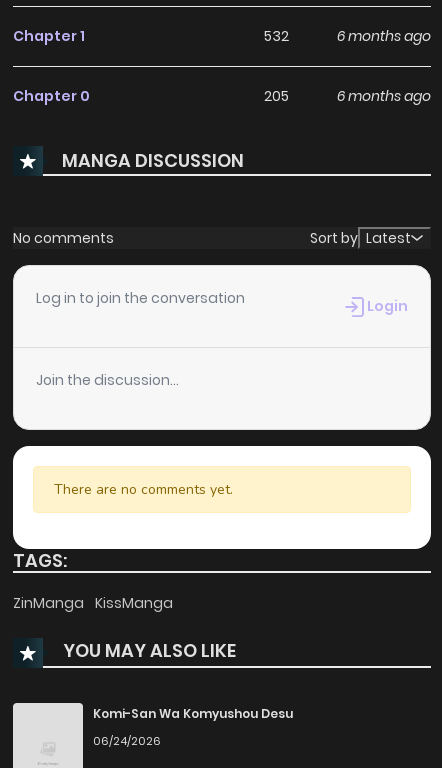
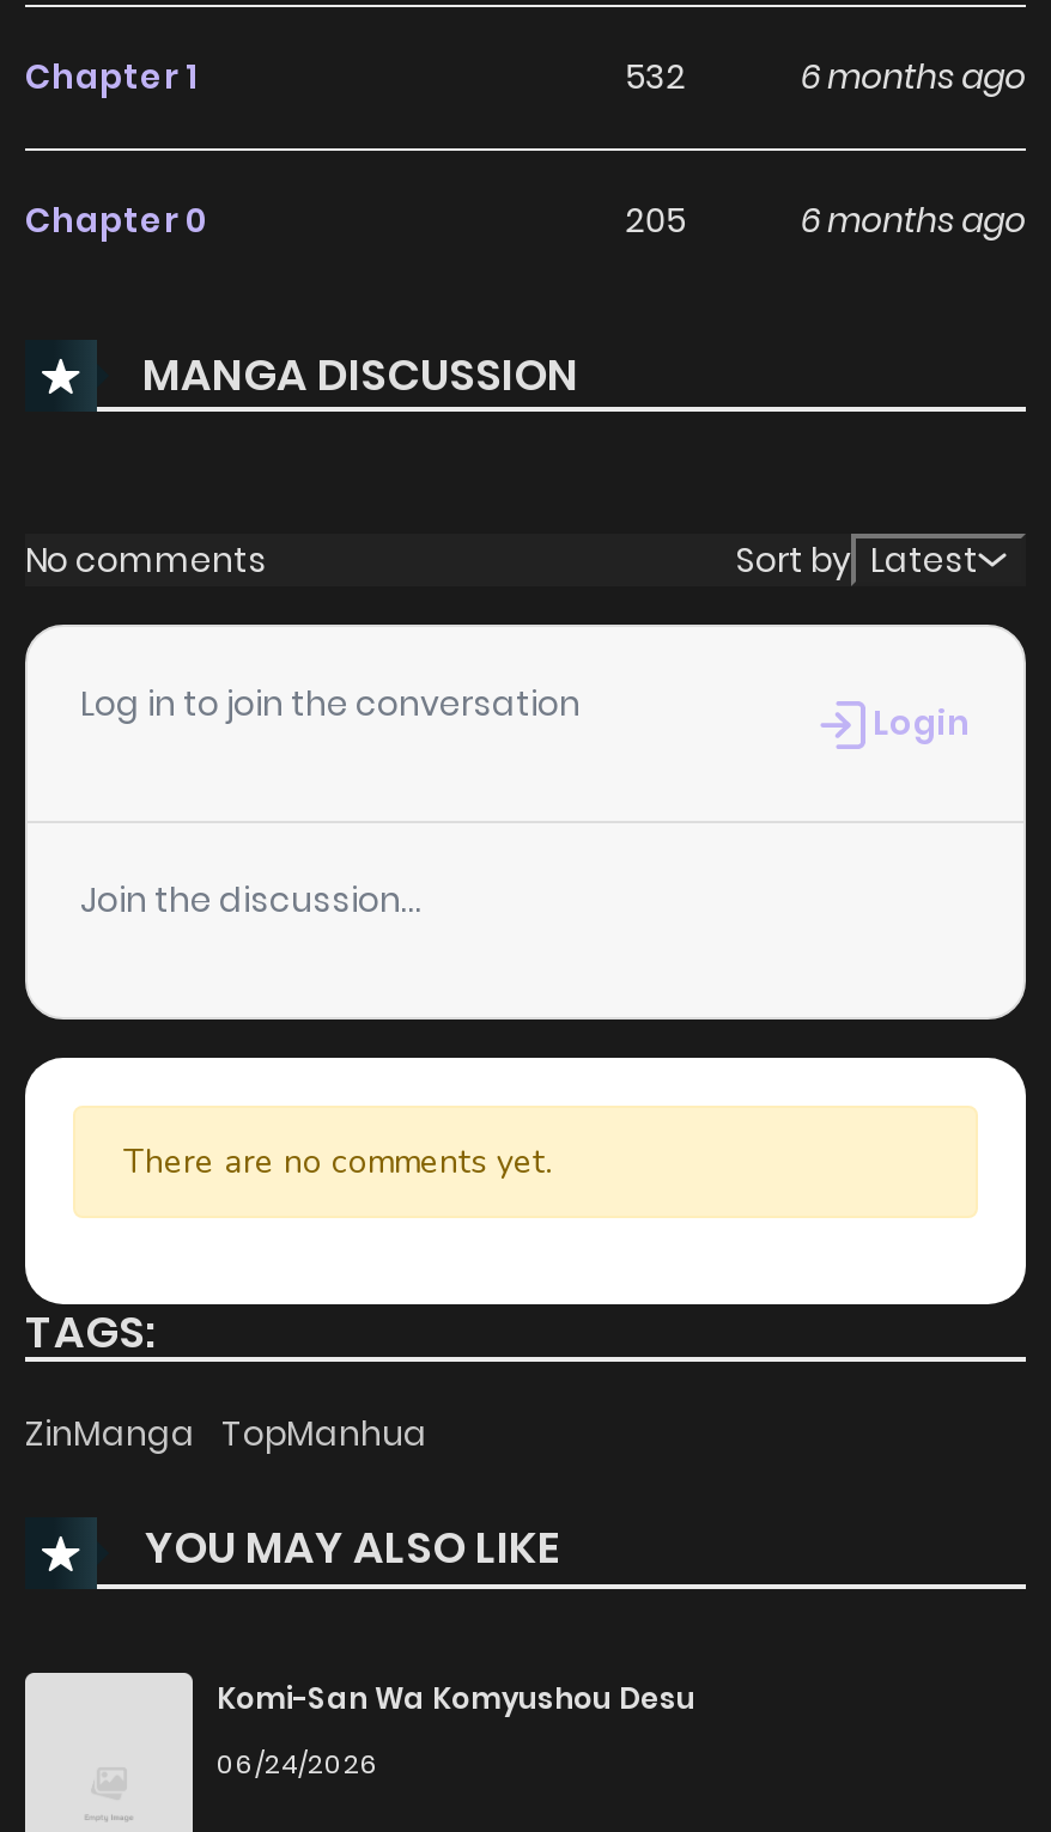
[13,593,173,613] ZinManga KissManga -> [25,1410,427,1457] ZinManga TopManhua

